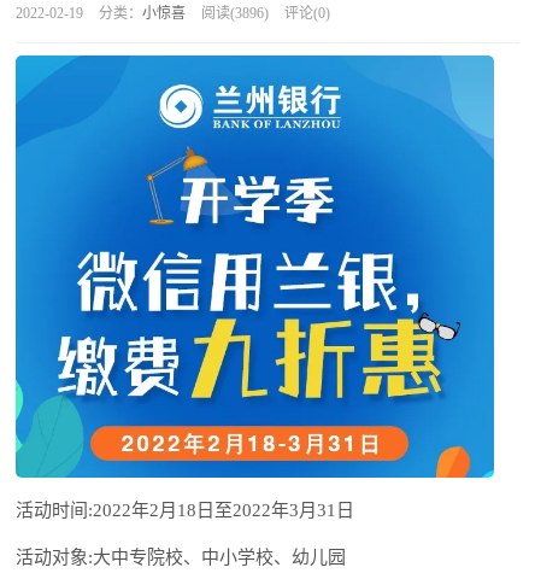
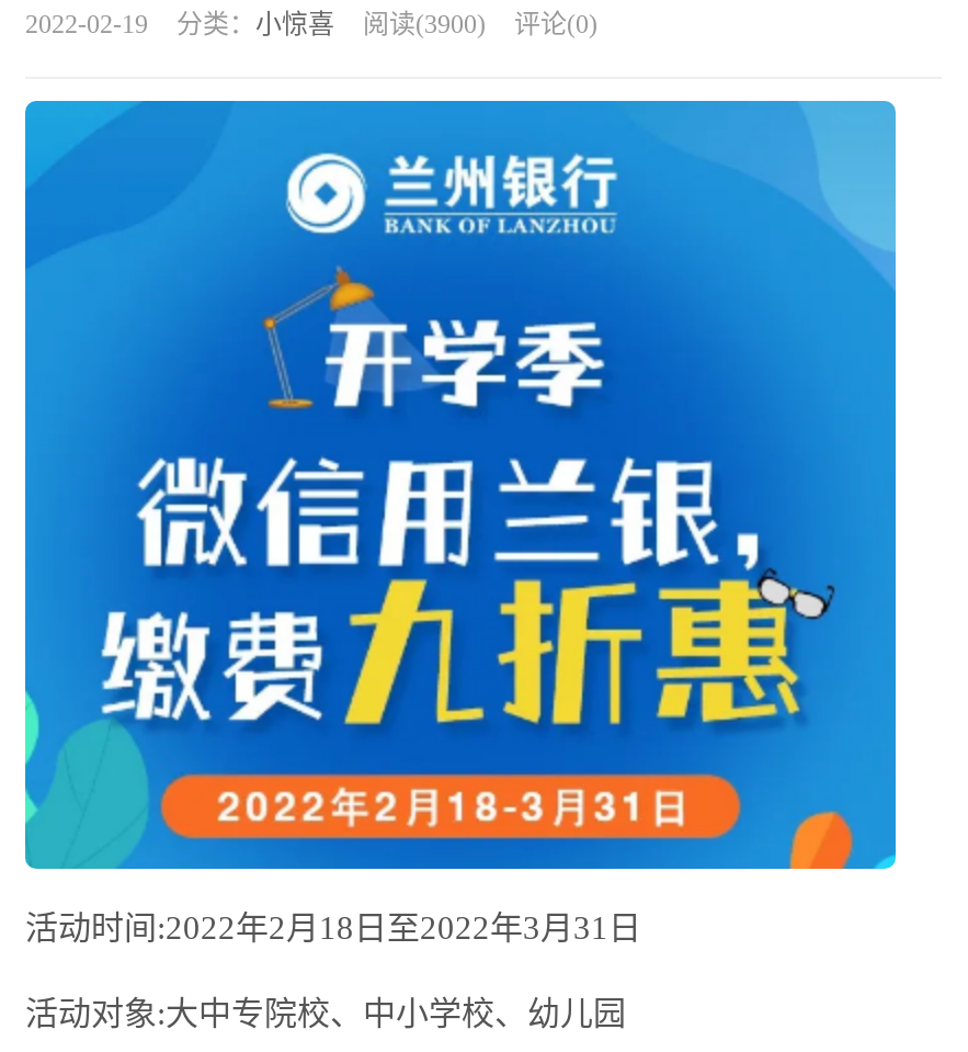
[16,5,330,22] 2022-02-19 分类：小惊喜 阅读(3896) 评论(0) -> [25,9,597,39] 2022-02-19 分类：小惊喜 阅读(3900) 评论(0)

